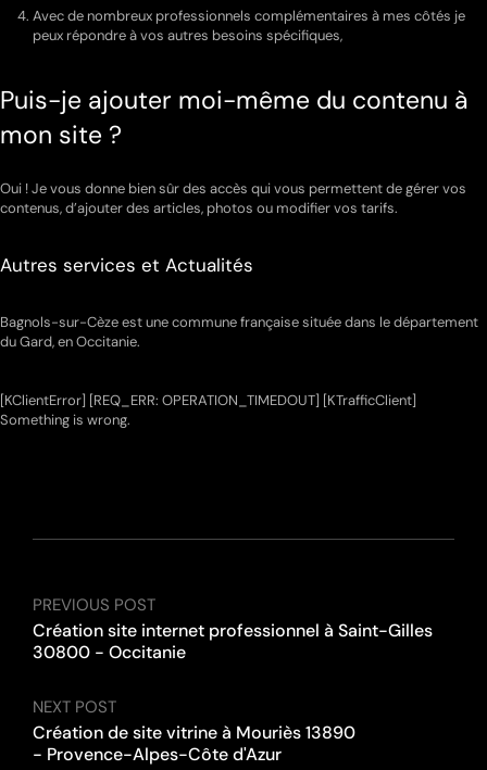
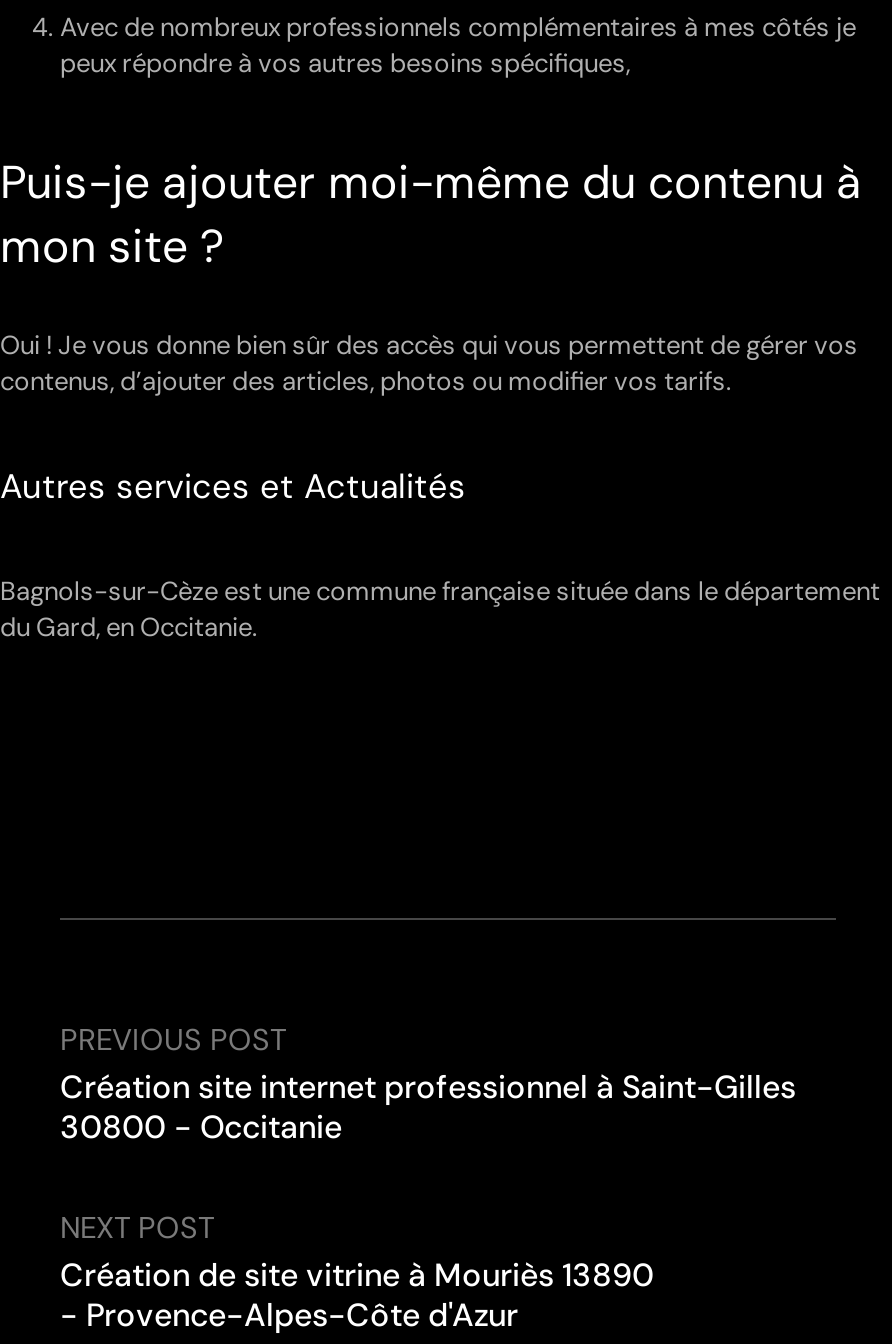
[0,391,416,429] [KClientError] [REQ_ERR: OPERATION_TIMEDOUT] [KTrafficClient] | Something is wrong. -> none

